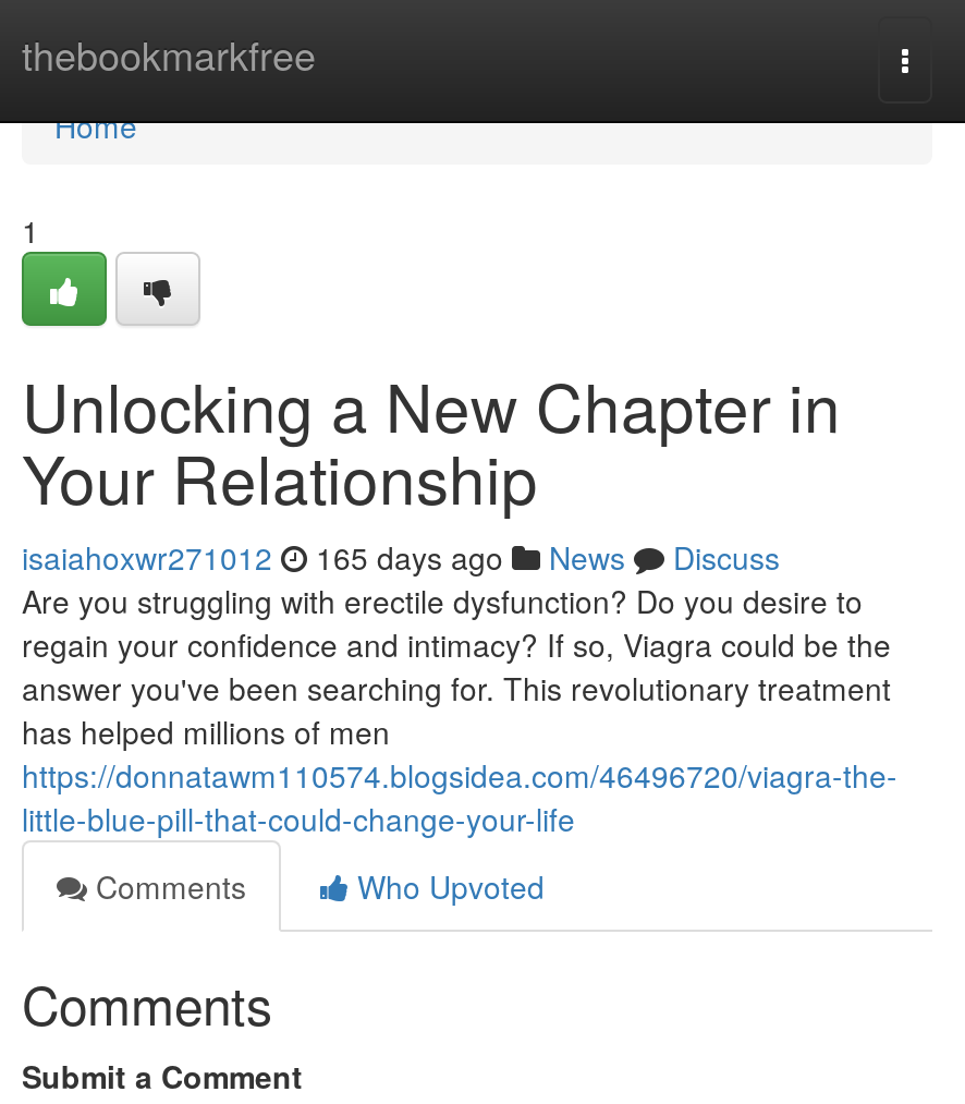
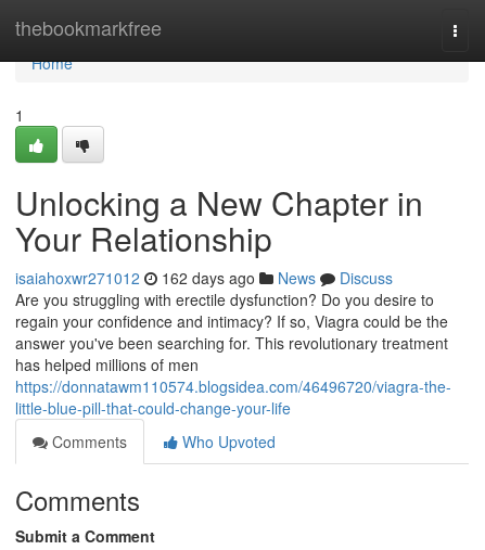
[22,535,780,579] isaiahoxwr271012 165 days ago News Discuss -> [15,267,393,289] isaiahoxwr271012 162 days ago News Discuss

